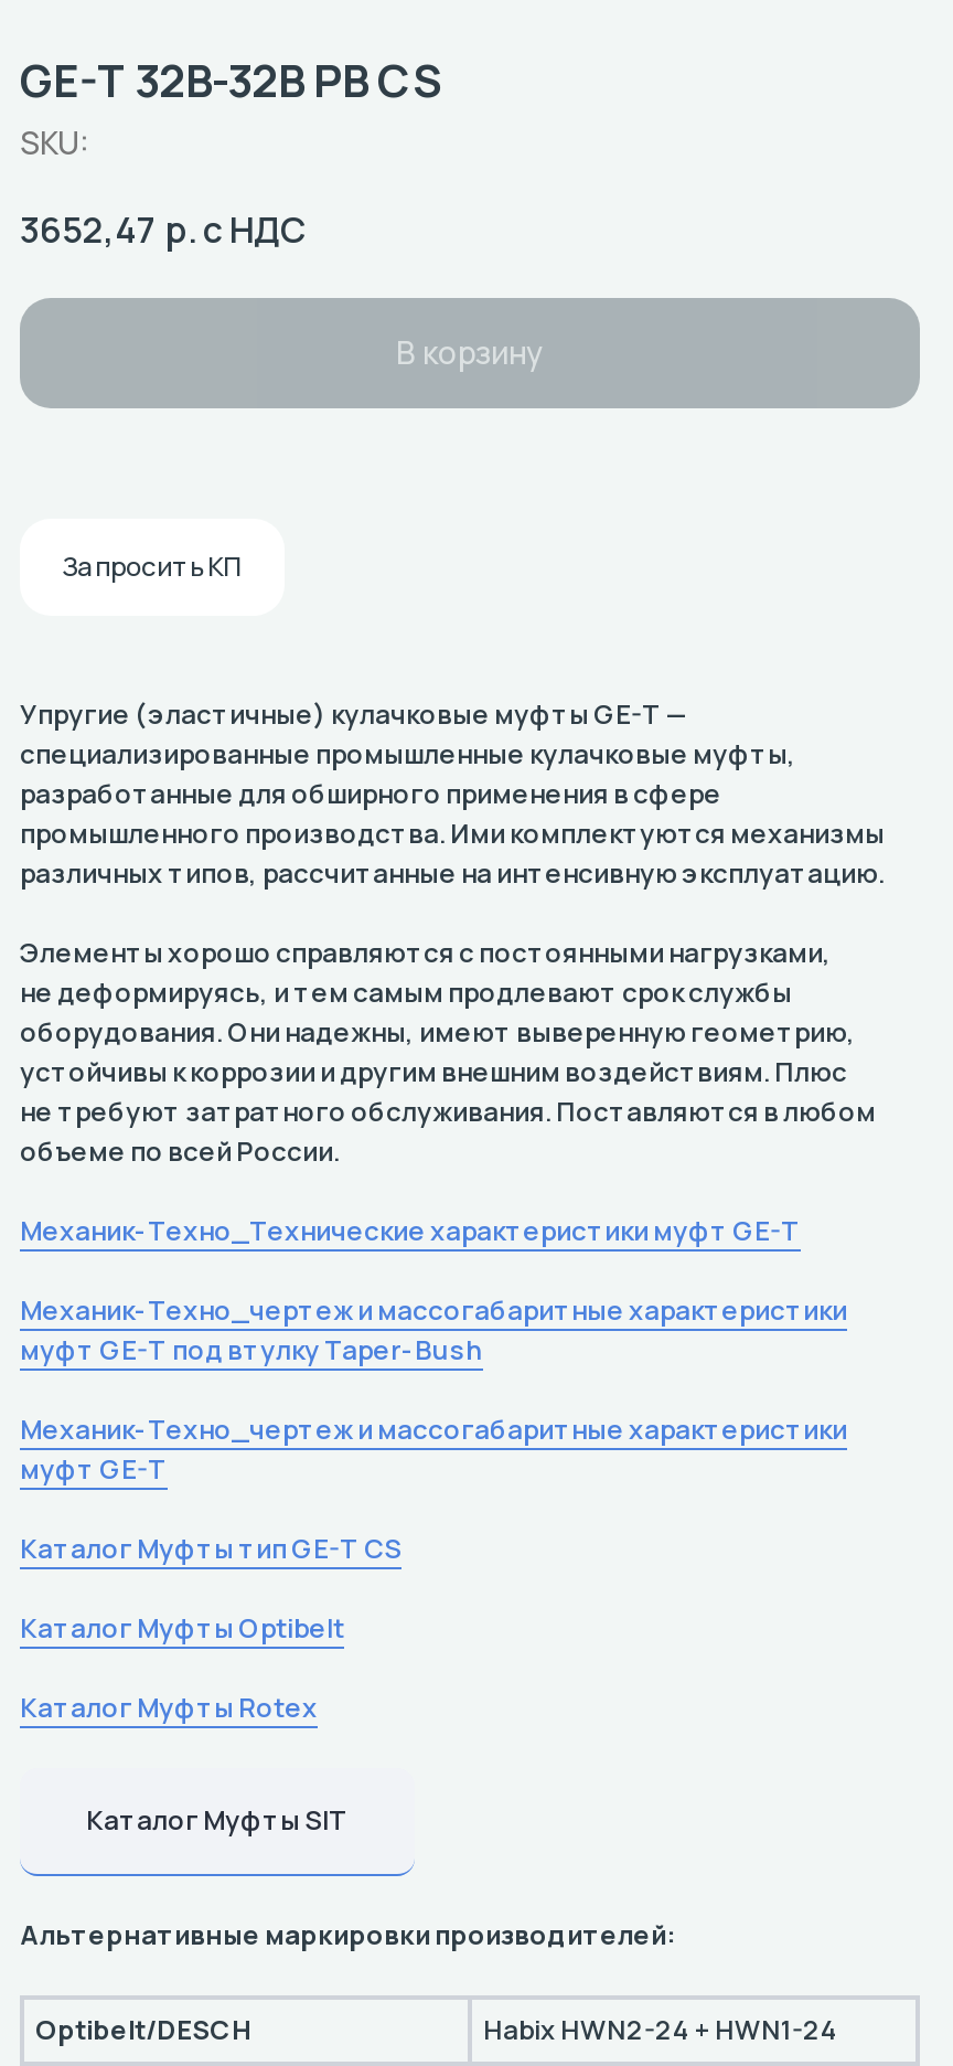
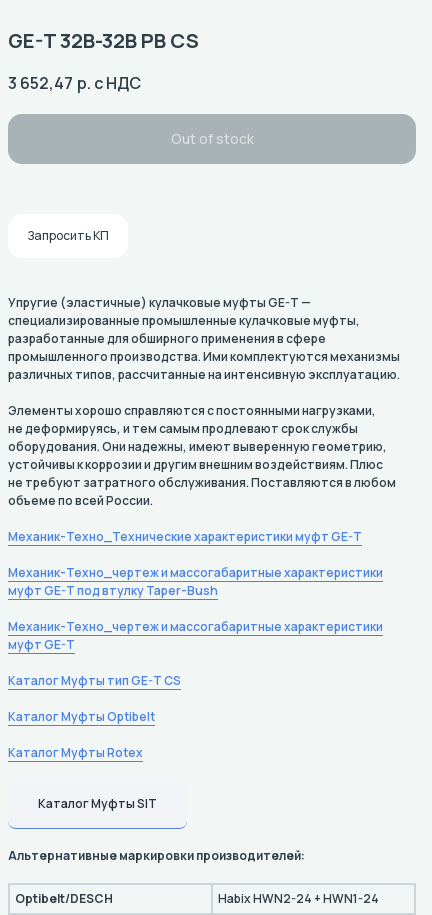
[20,121,544,373] SKU: | 3652,47 р. с НДС | В корзину -> [8,72,253,148] 3 652,47 р. с НДС | Out of stock

